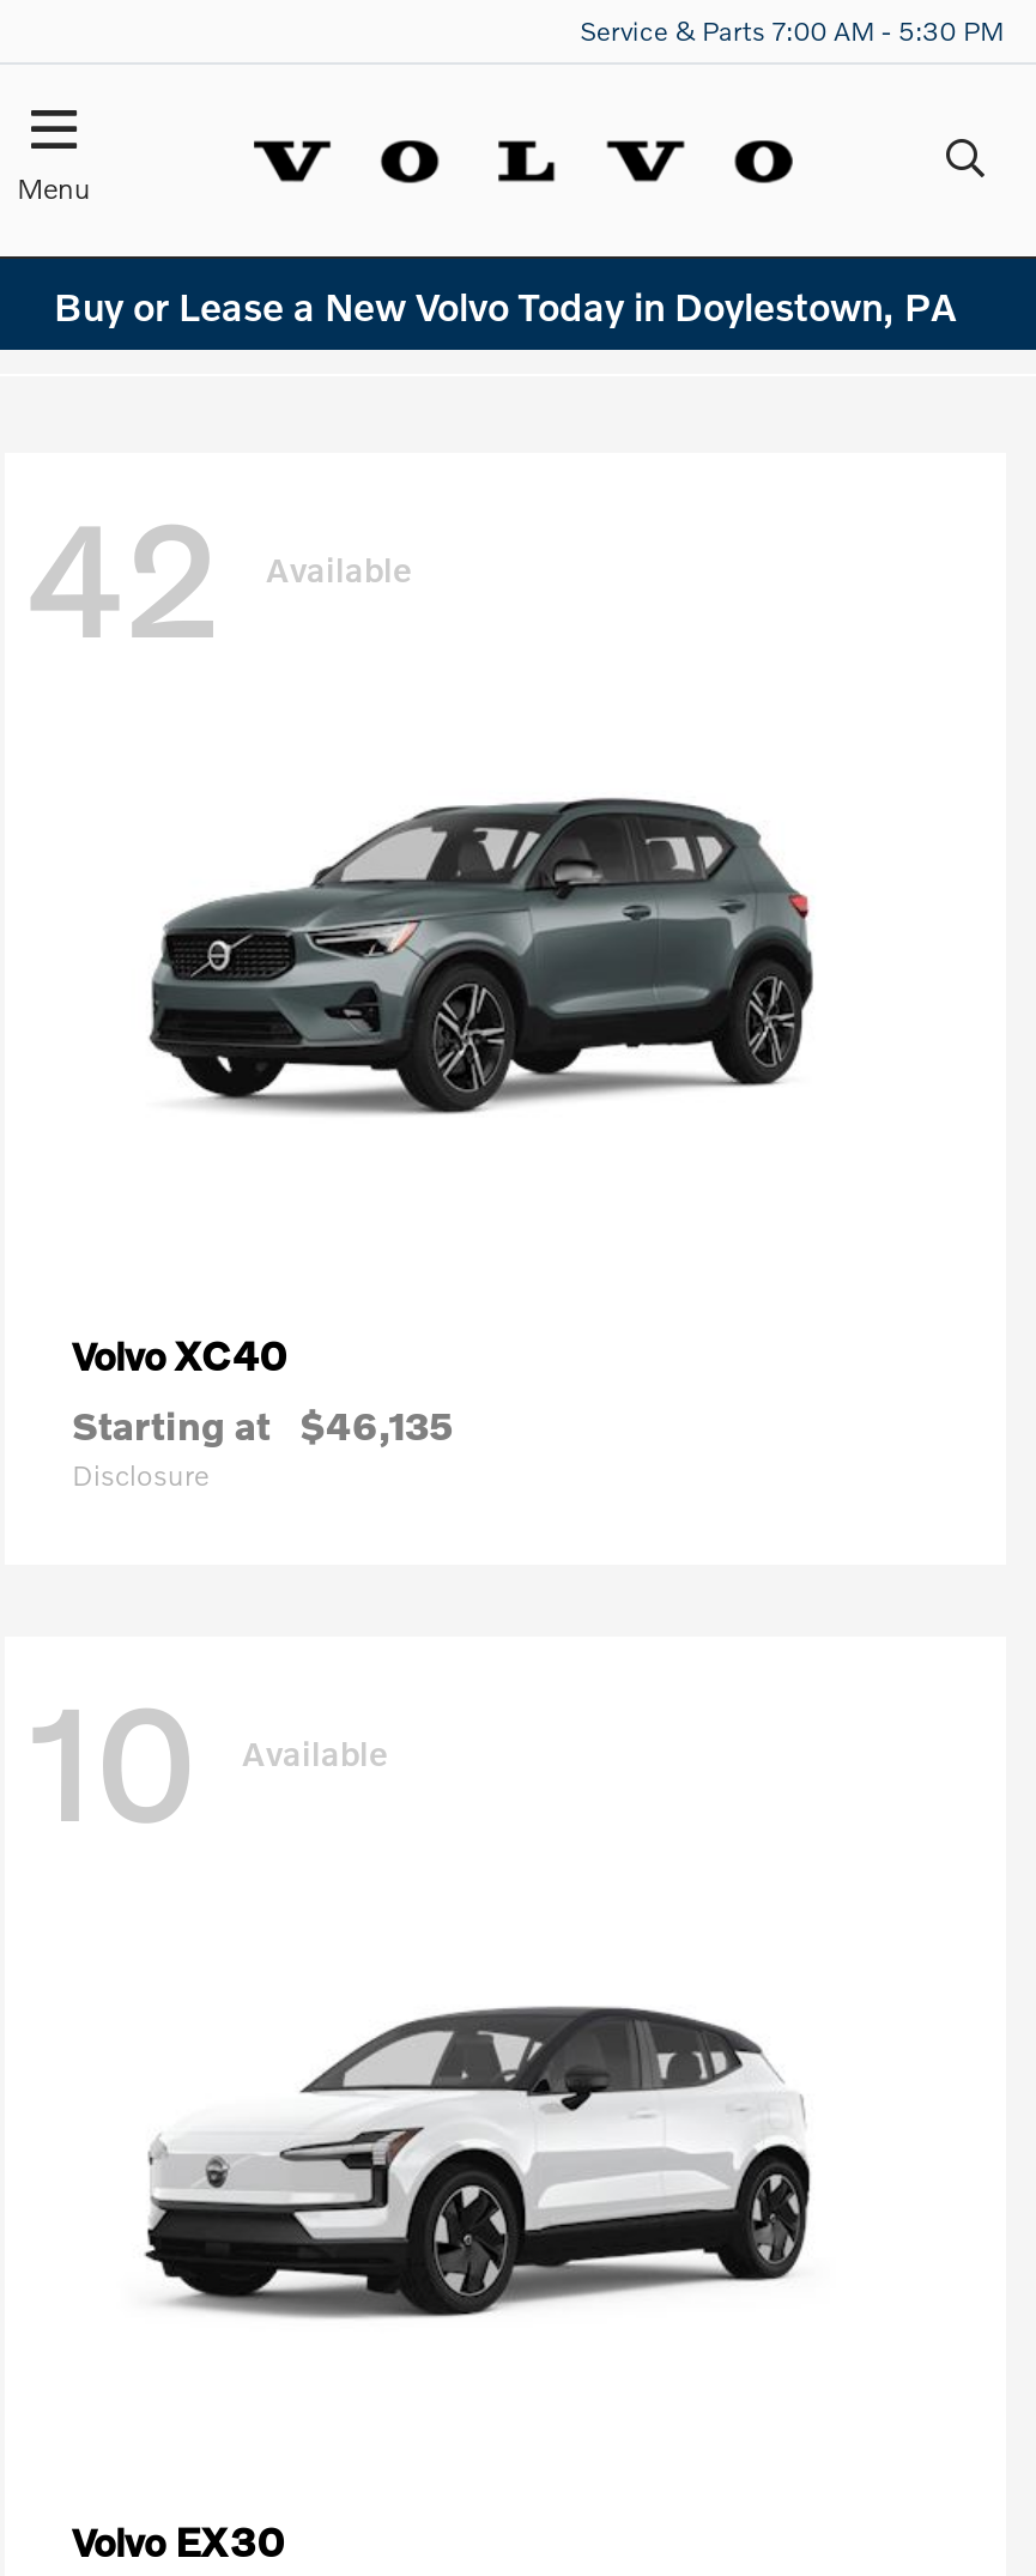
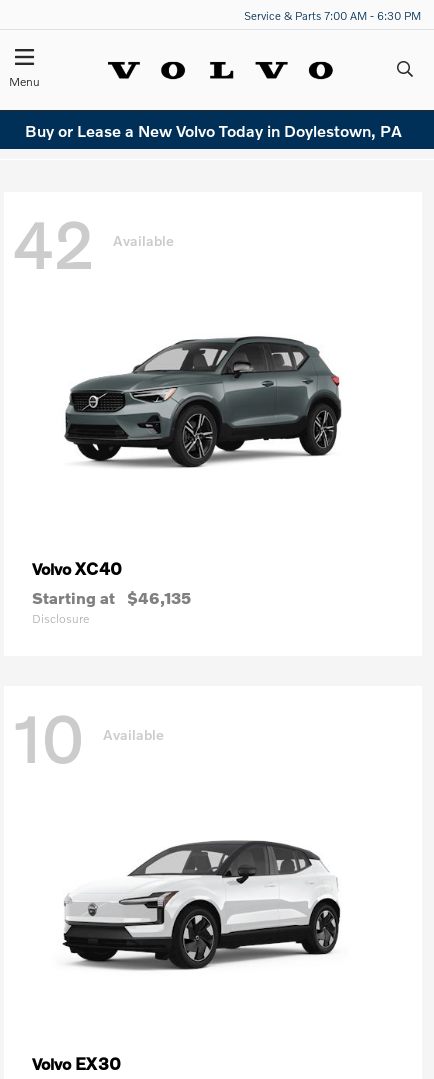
[580,11,1004,44] Service & Parts 7:00 AM - 5:30 PM -> [244,7,421,21] Service & Parts 7:00 AM - 6:30 PM

